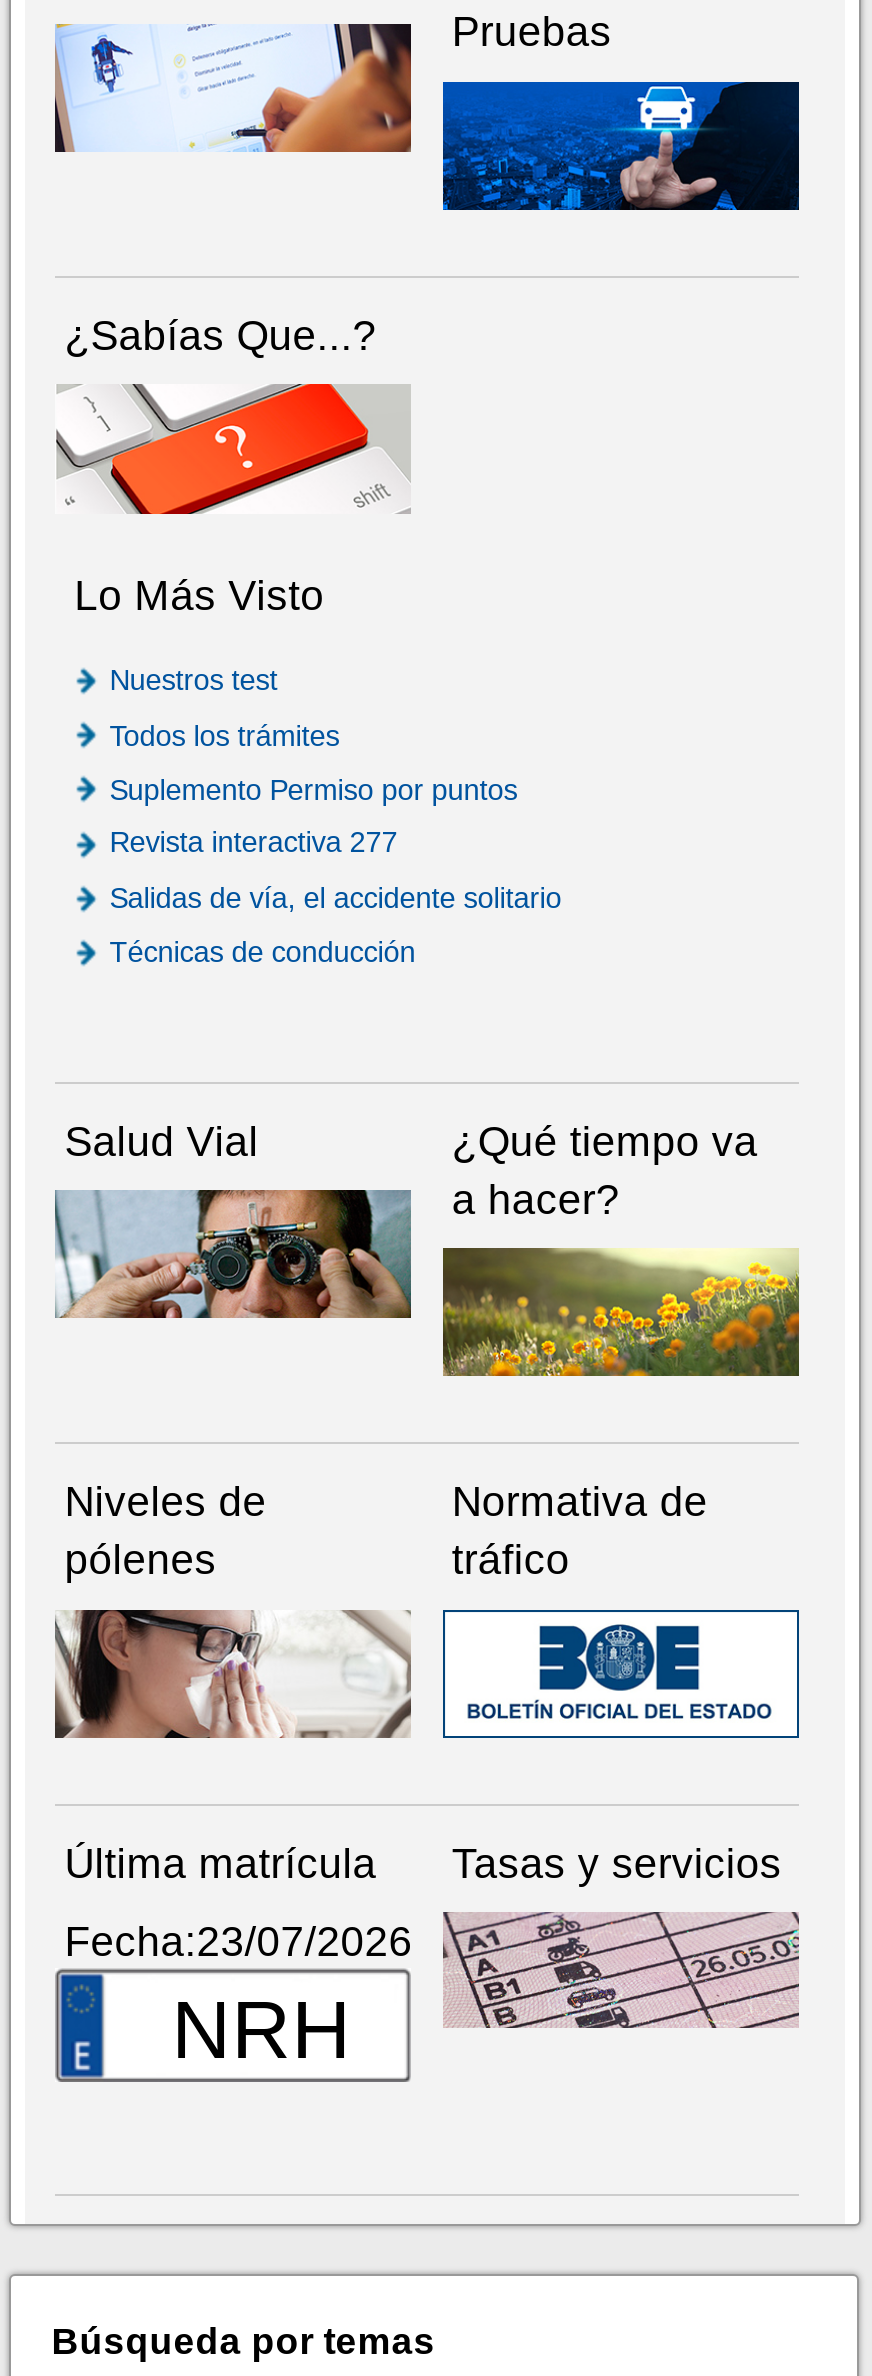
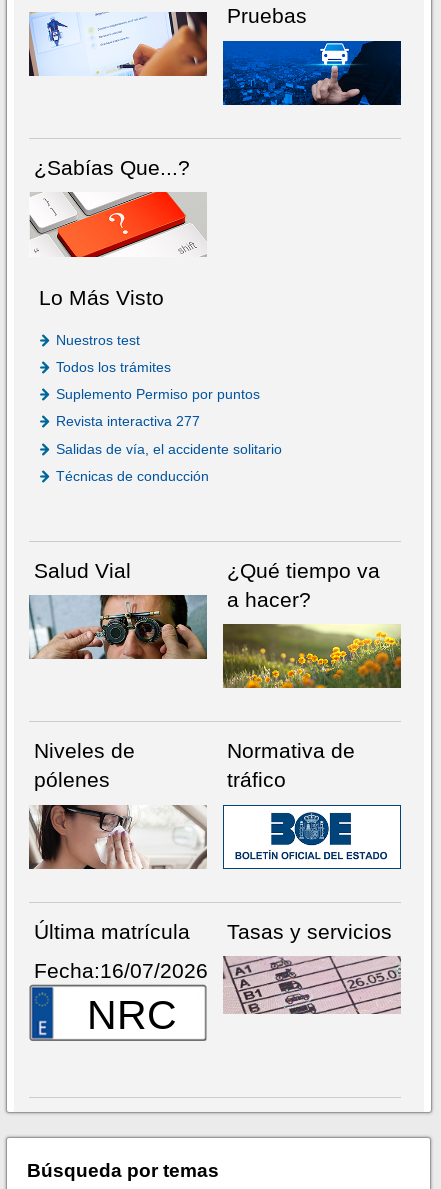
[64,1919,412,2075] Fecha:23/07/2026 | NRH -> [34,959,208,1037] Fecha:16/07/2026 | NRC

